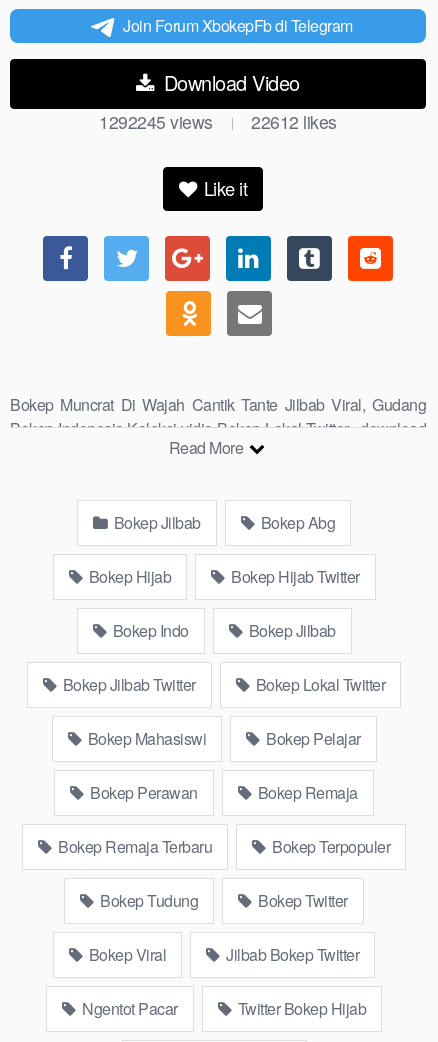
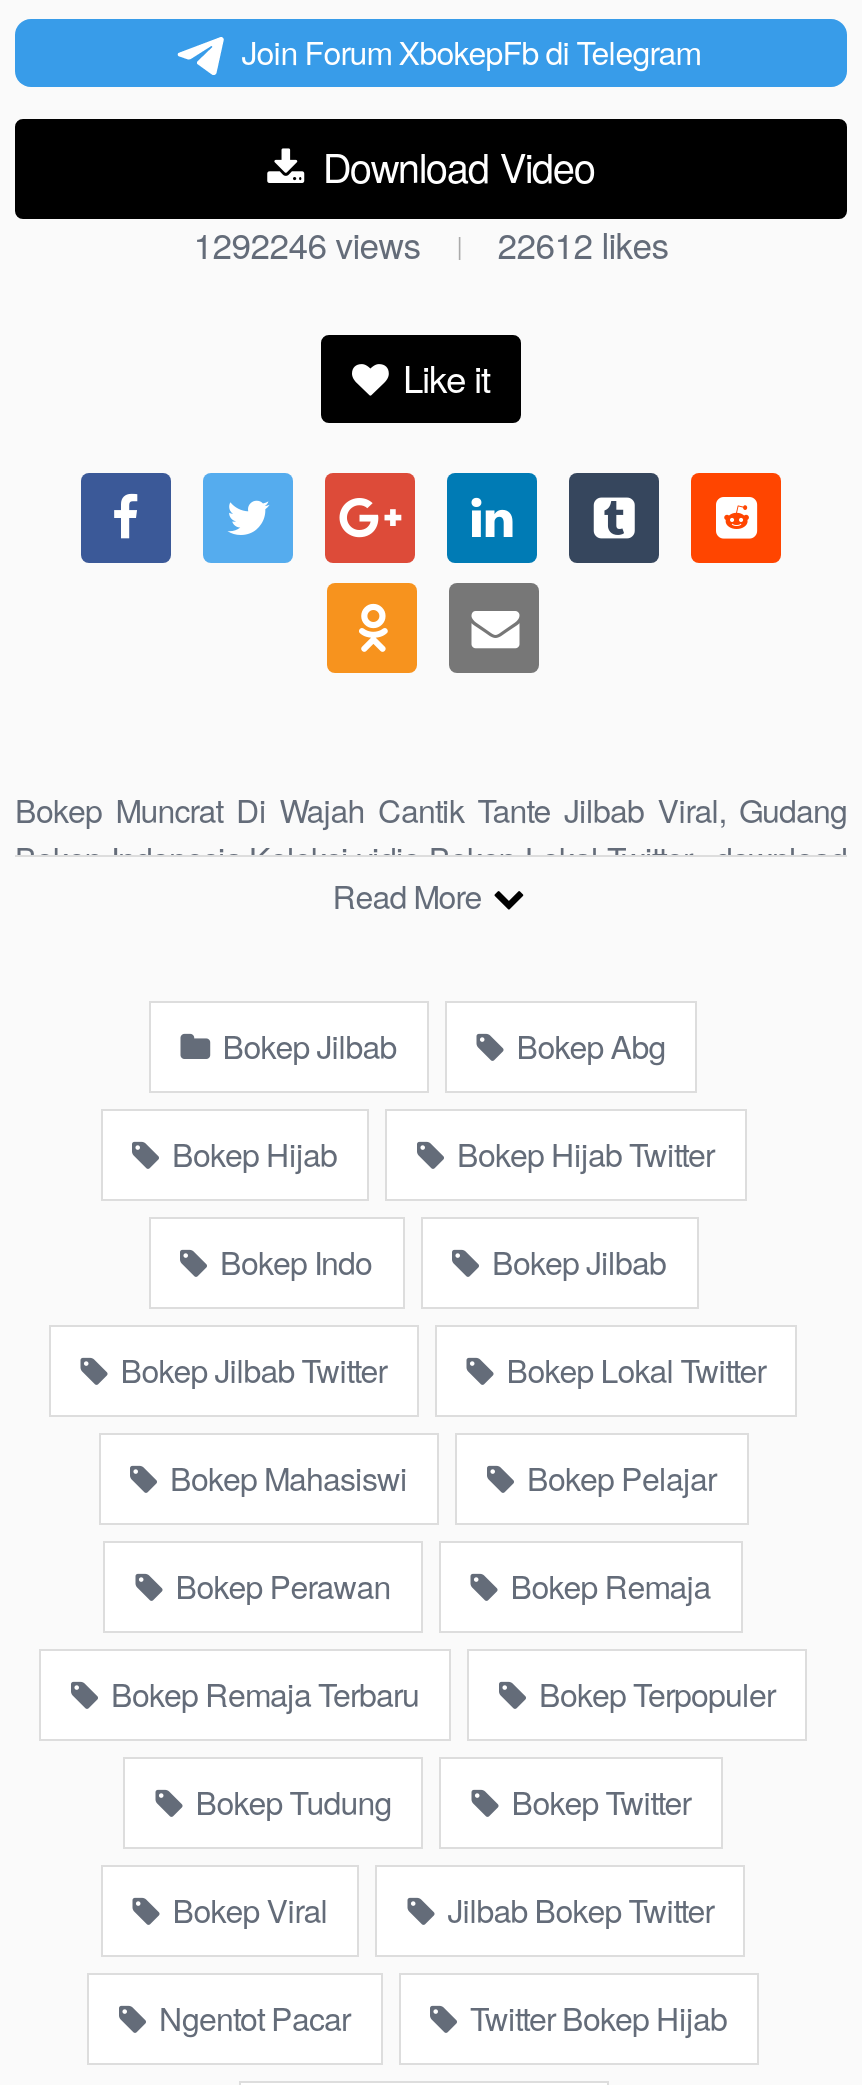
[99,109,213,134] 1292245views -> [193,219,421,269] 1292246views

